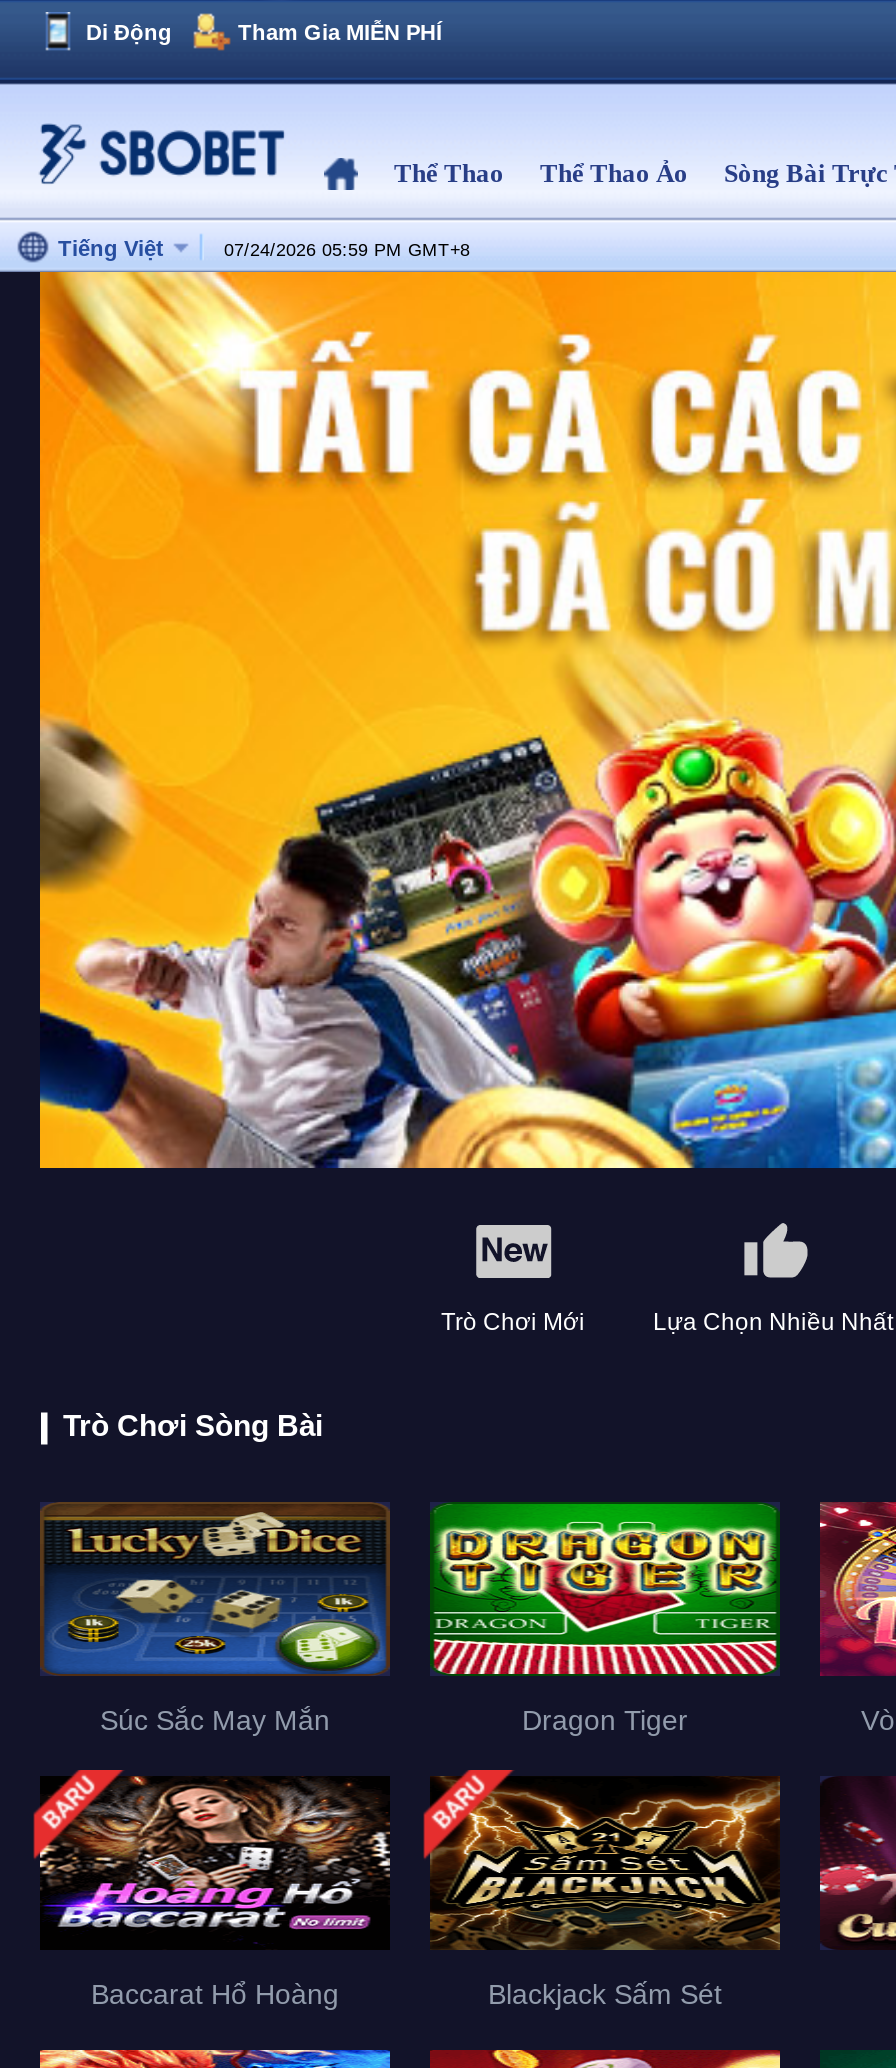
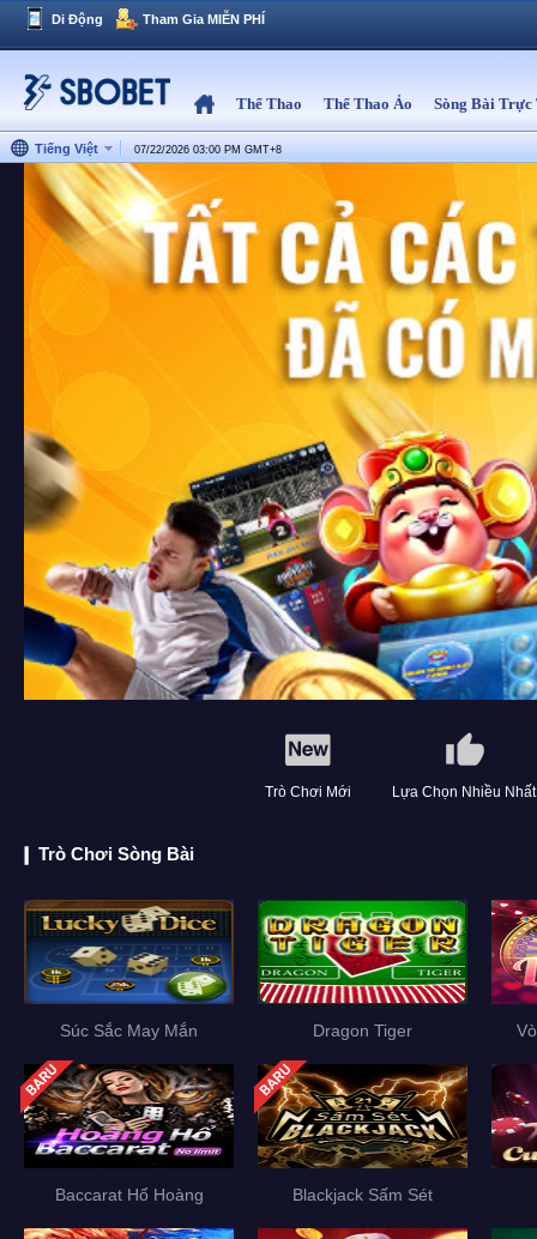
[224,240,470,260] 07/24/2026 05:59 PM GMT+8 -> [134,144,282,156] 07/22/2026 03:00 PM GMT+8

